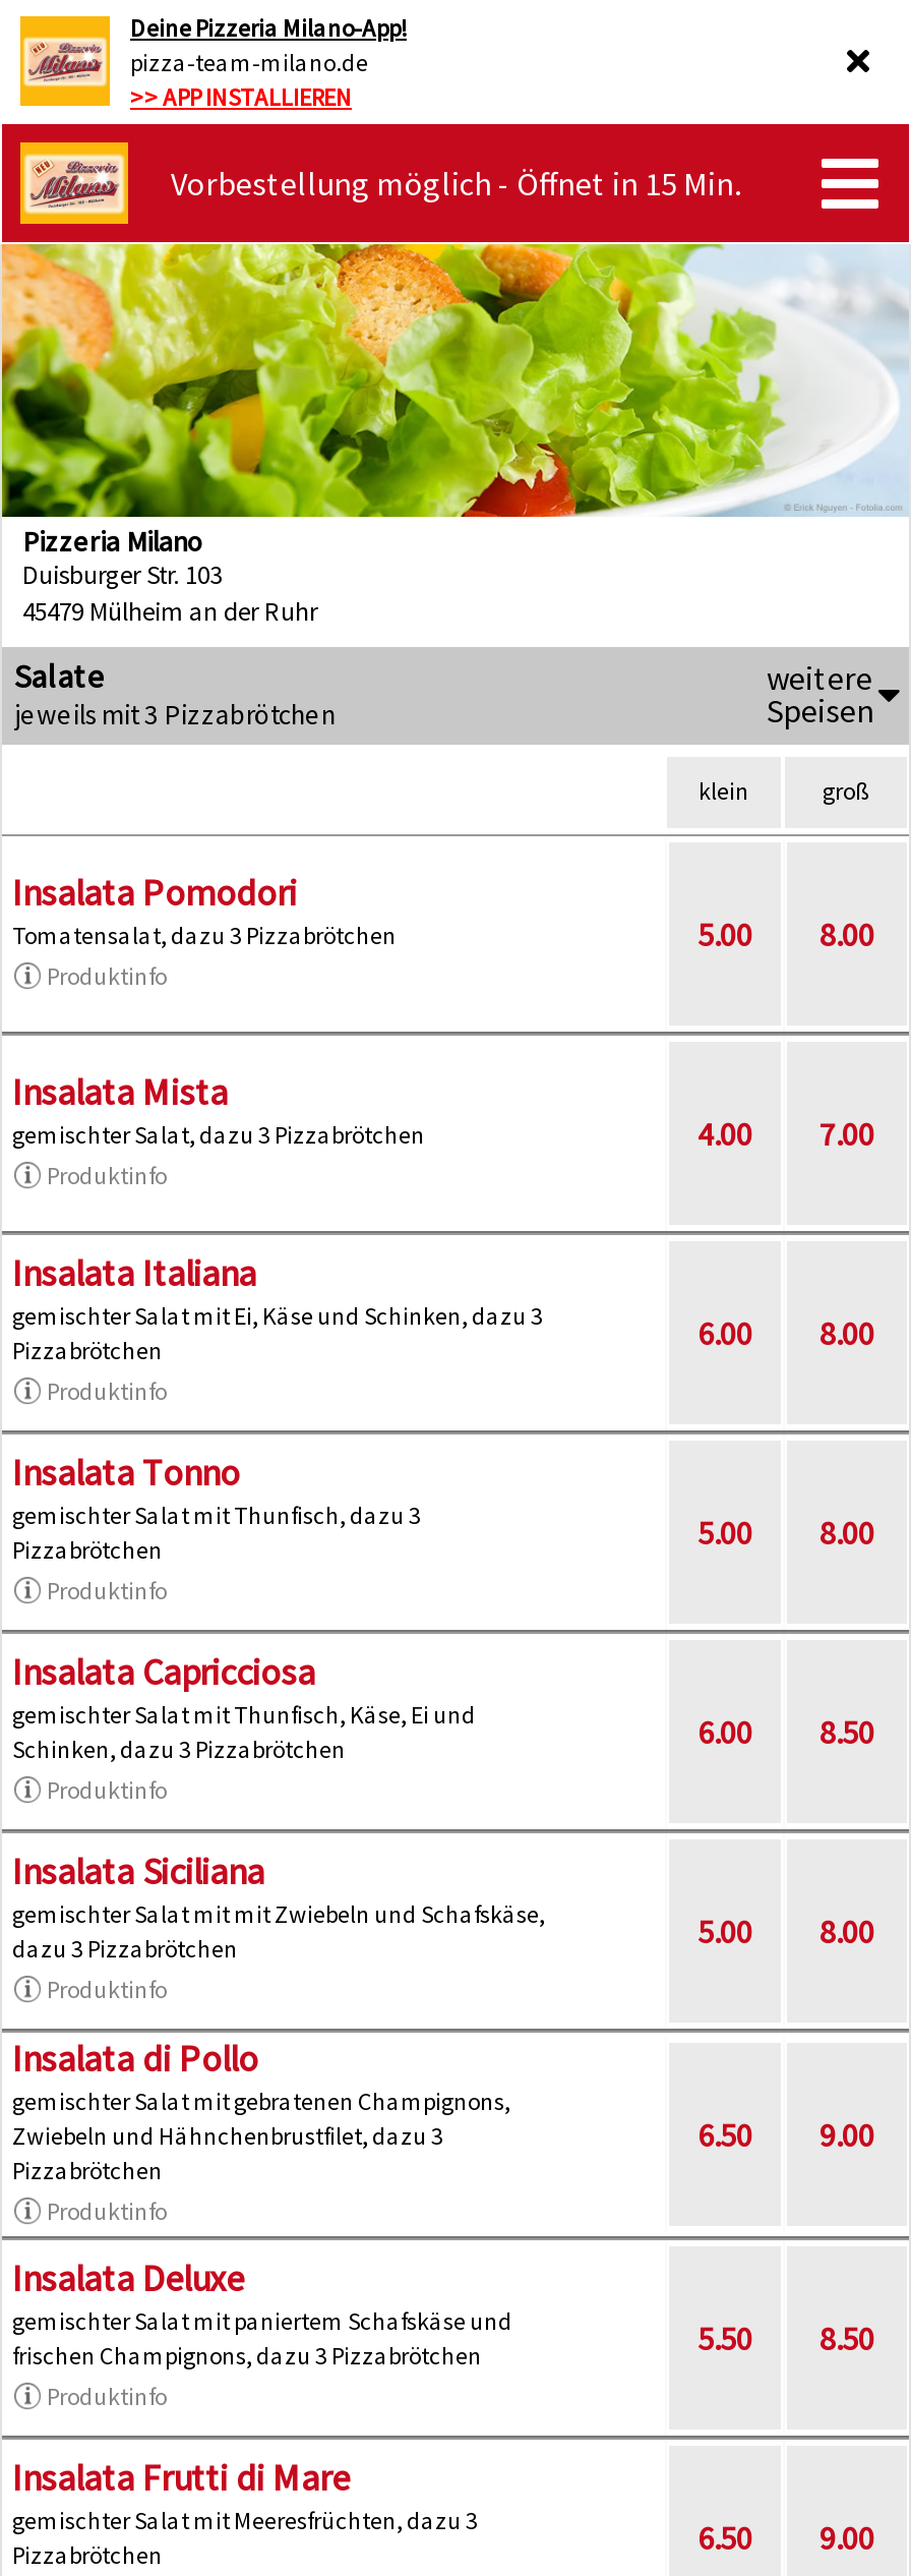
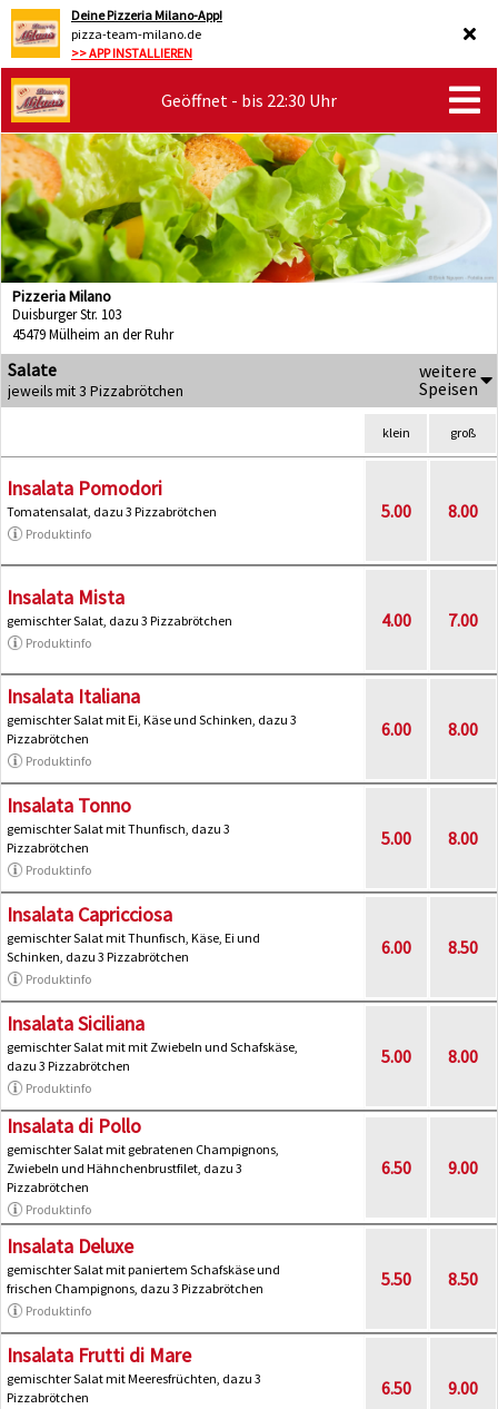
[171,163,740,203] Vorbestellung möglich - Öffnet in 15 Min. -> [161,89,337,111] Geöffnet - bis 22:30 Uhr

